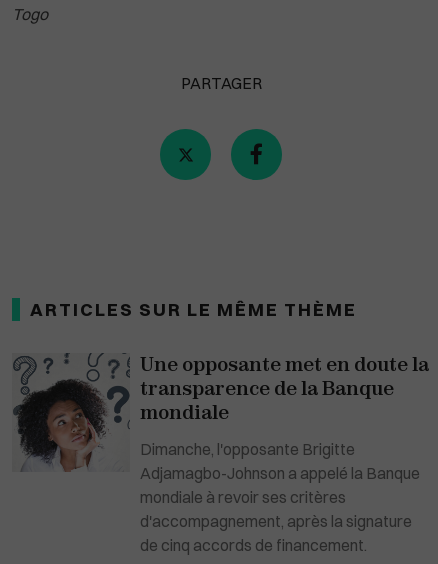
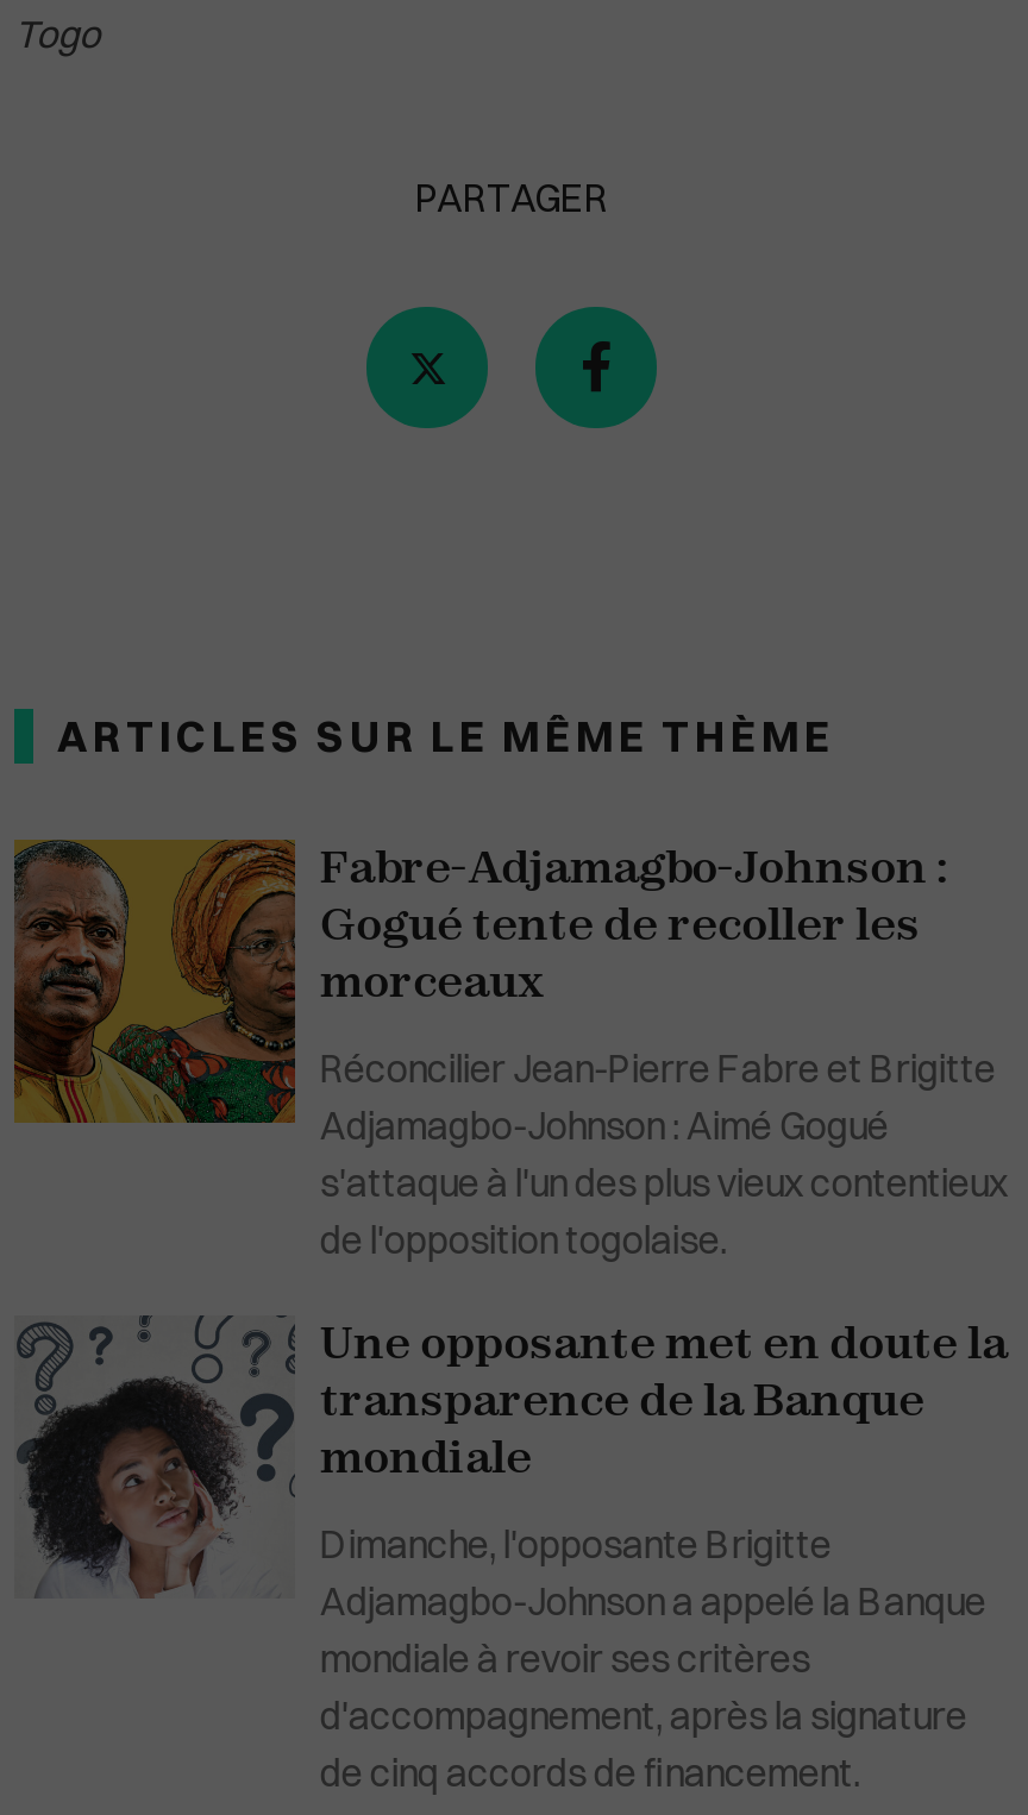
none -> [12,837,1008,1263] [image] | Fabre-Adjamagbo-Johnson : | Gogué tente de recoller les | morceaux | Réconcilier Jean-Pierre Fabre et Brigitte | Adjamagbo-Johnson : Aimé Gogué | s'attaque à l'un des plus vieux contentieux | de l'opposition togolaise.

